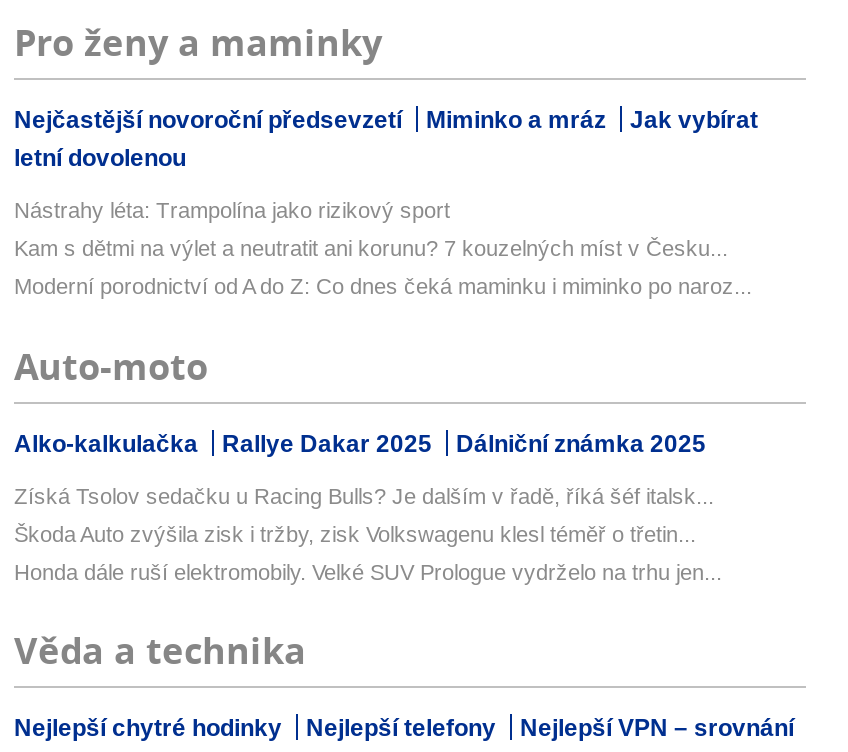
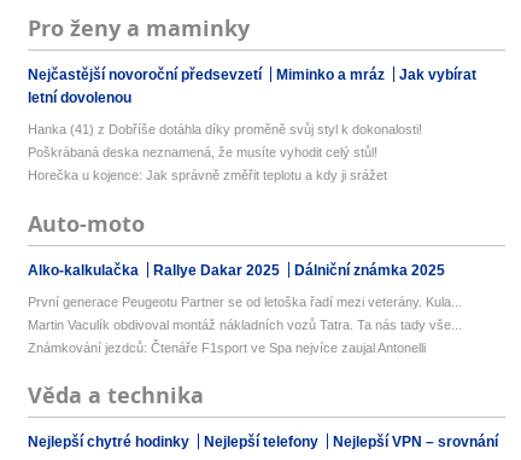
[14,199,450,223] Nástrahy léta: Trampolína jako rizikový sport -> [28,122,422,137] Hanka (41) z Dobříše dotáhla díky proměně svůj styl k dokonalosti!
[14,237,728,261] Kam s dětmi na výlet a neutratit ani korunu? 7 kouzelných míst v Česku... -> [28,145,377,160] Poškrábaná deska neznamená, že musíte vyhodit celý stůl!
[14,275,752,299] Moderní porodnictví od A do Z: Co dnes čeká maminku i miminko po naroz... -> [28,168,387,183] Horečka u kojence: Jak správně změřit teplotu a kdy ji srážet
[14,483,714,507] Získá Tsolov sedačku u Racing Bulls? Je dalším v řadě, říká šéf italsk... -> [28,294,462,309] První generace Peugeotu Partner se od letoška řadí mezi veterány. Kula...
[14,521,696,545] Škoda Auto zvýšila zisk i tržby, zisk Volkswagenu klesl téměř o třetin... -> [28,317,462,332] Martin Vaculík obdivoval montáž nákladních vozů Tatra. Ta nás tady vše...
[14,559,722,583] Honda dále ruší elektromobily. Velké SUV Prologue vydrželo na trhu jen... -> [28,340,426,354] Známkování jezdců: Čtenáře F1sport ve Spa nejvíce zaujal Antonelli

